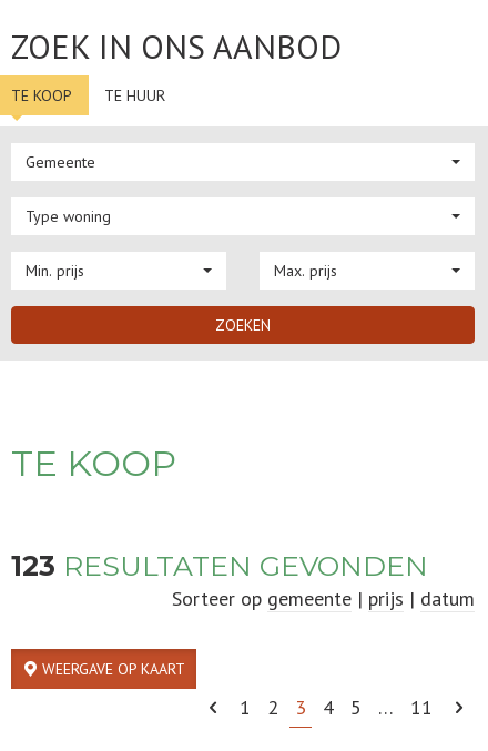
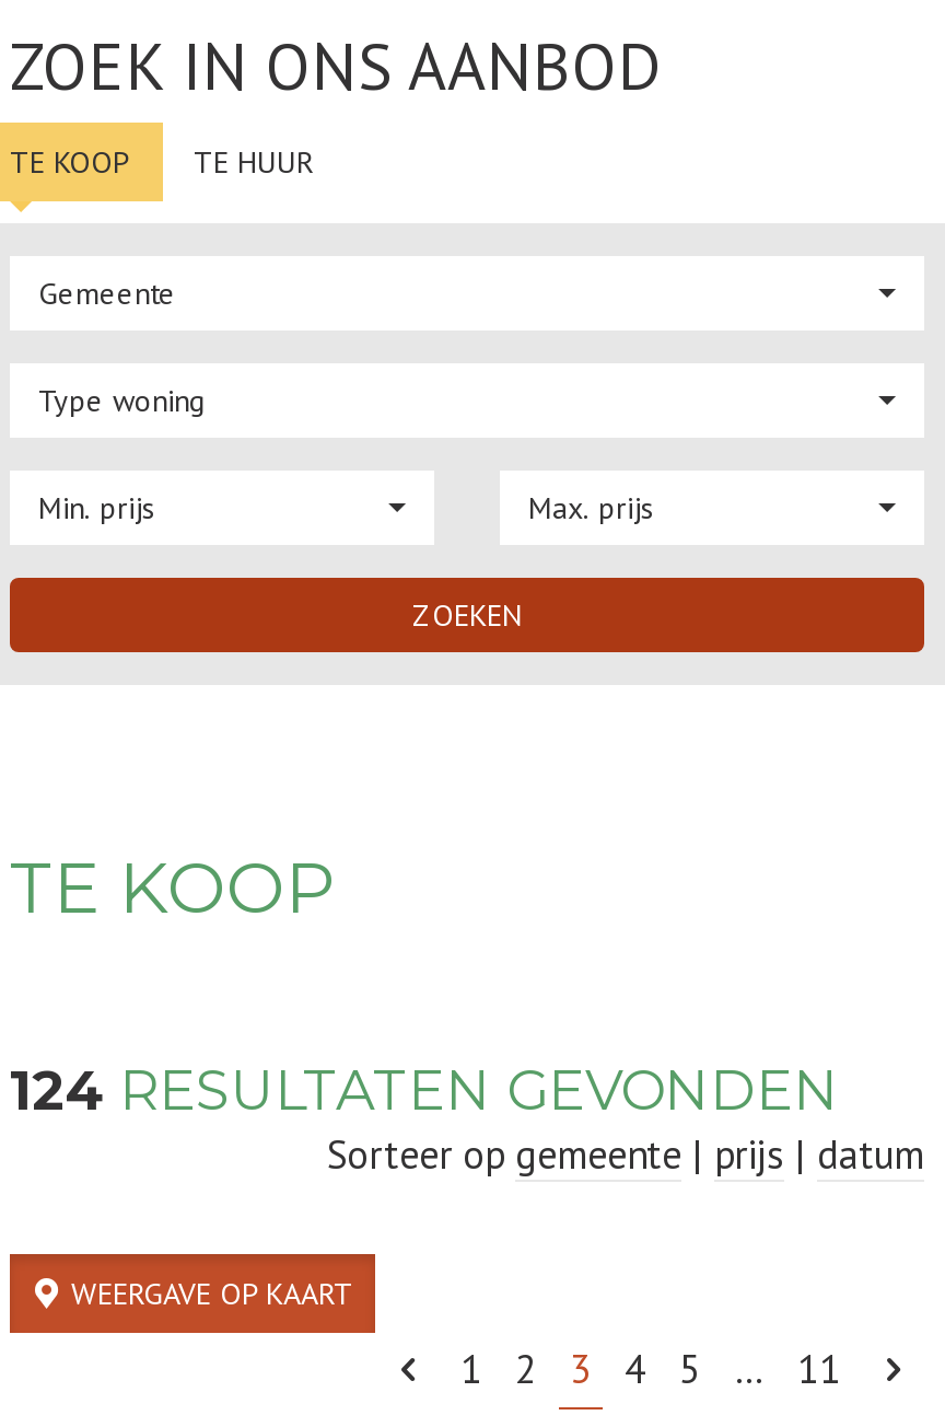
[11,549,428,582] 123 RESULTATEN GEVONDEN -> [10,1057,839,1123] 124 RESULTATEN GEVONDEN

